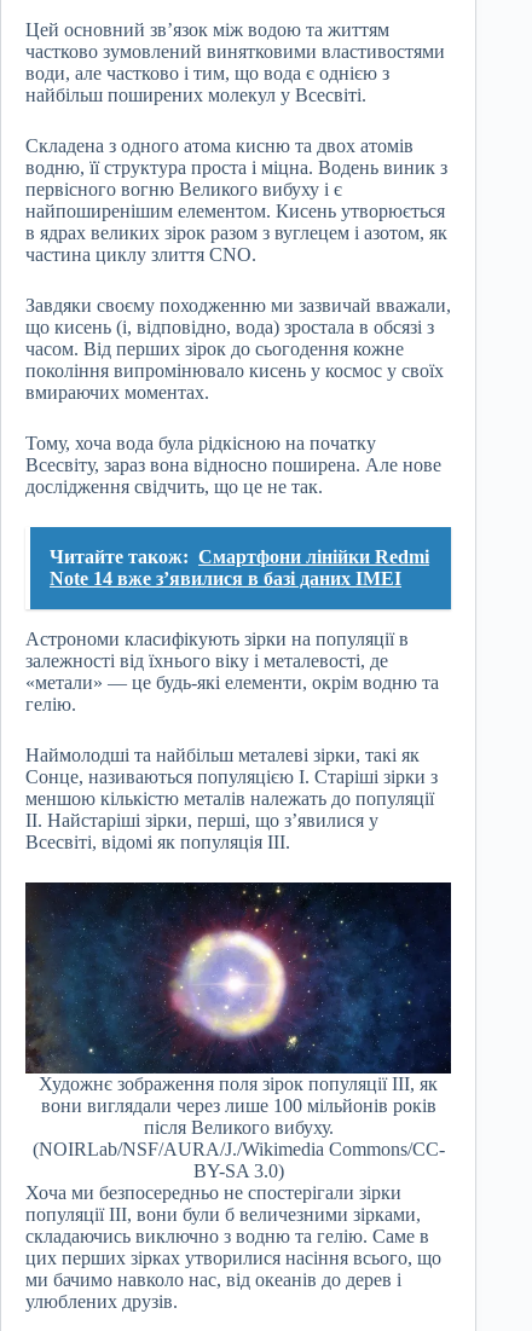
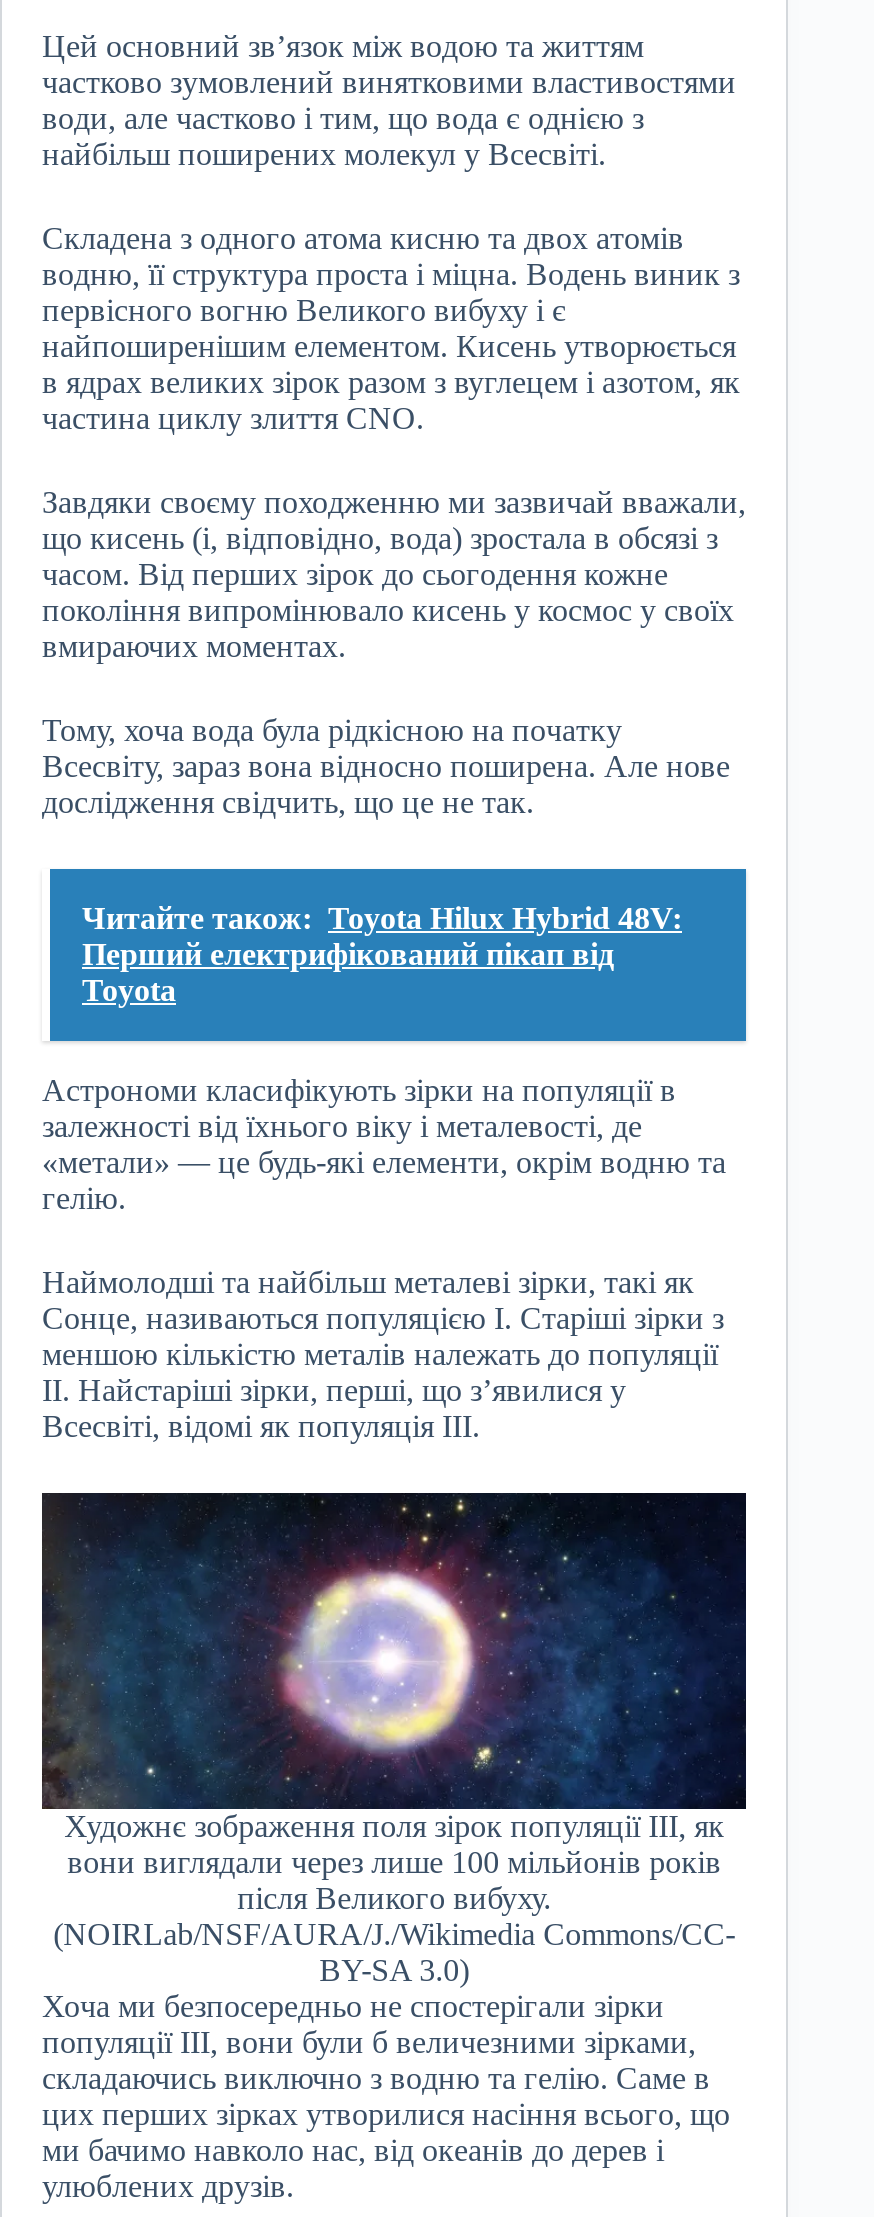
[50,547,429,589] Читайте також: Смартфони лінійки Redmi | Note 14 вже з’явилися в базі даних IMEI -> [82,901,682,1007] Читайте також: Toyota Hilux Hybrid 48V: | Перший електрифікований пікап від | Toyota

